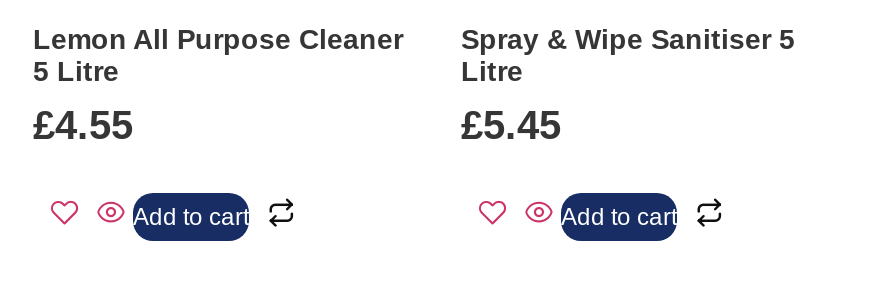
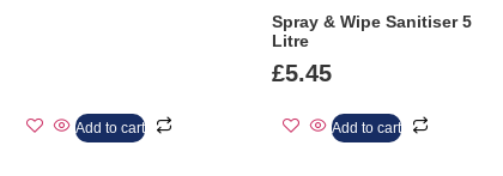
[33,22,403,146] Lemon All Purpose Cleaner | 5 Litre | £4.55 -> none

